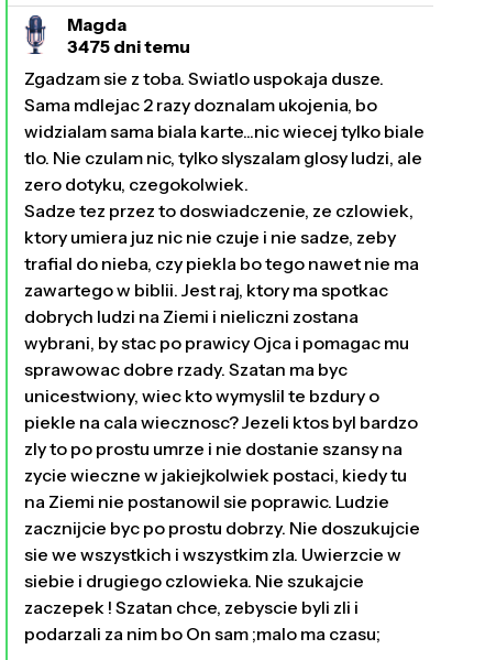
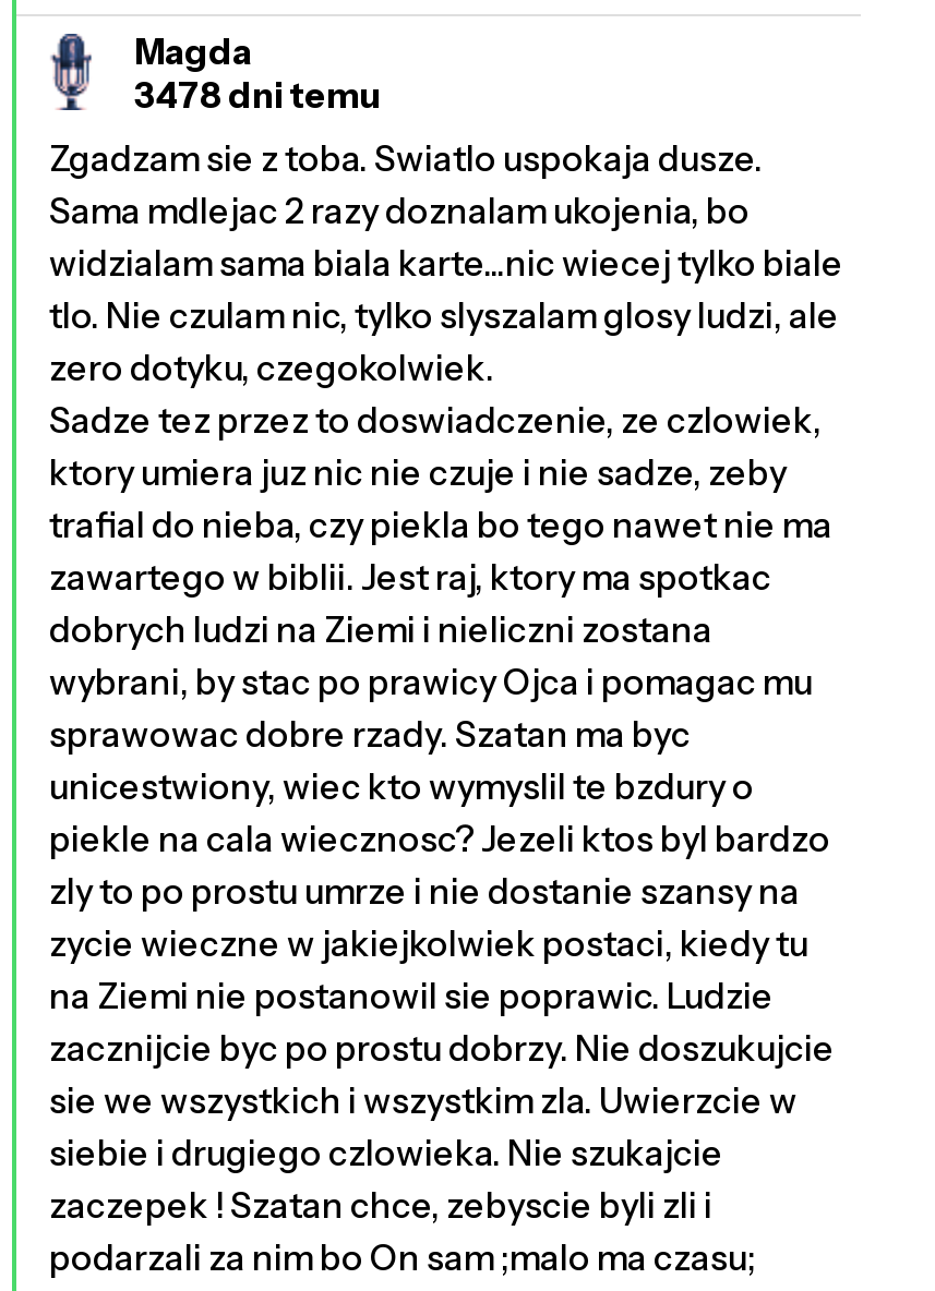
[67,35,190,57] 3475 dni temu -> [134,72,381,116] 3478 dni temu

